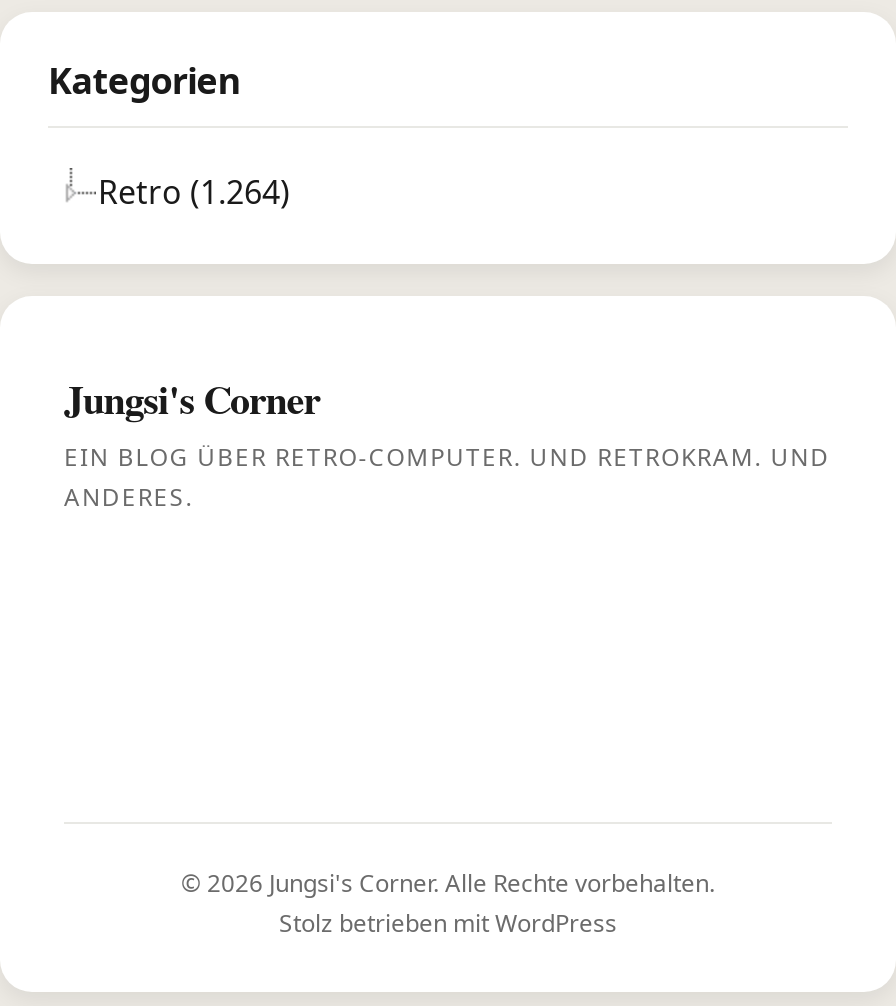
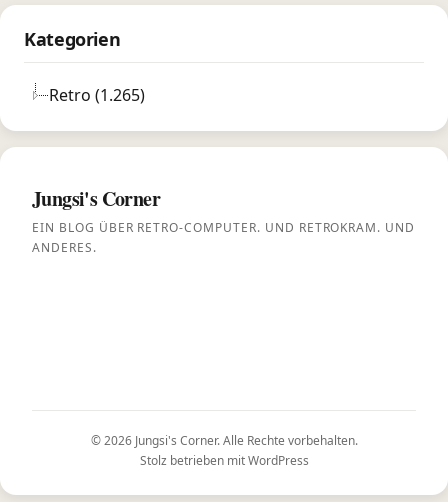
[98,169,290,213] Retro (1.264) -> [49,84,145,106] Retro (1.265)

